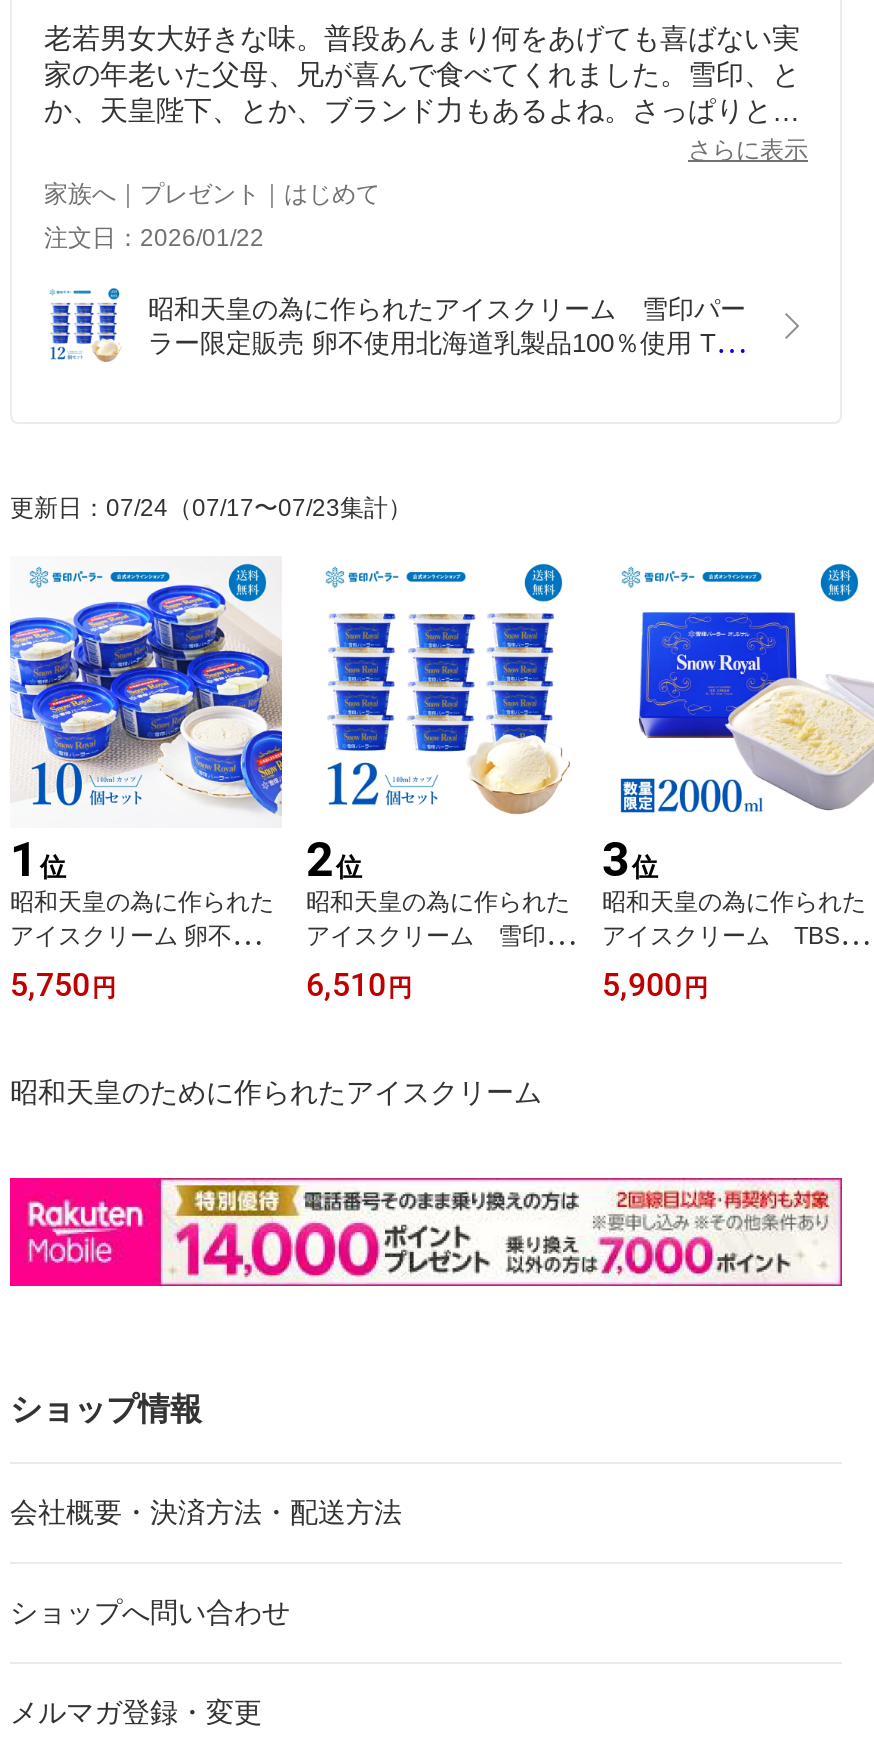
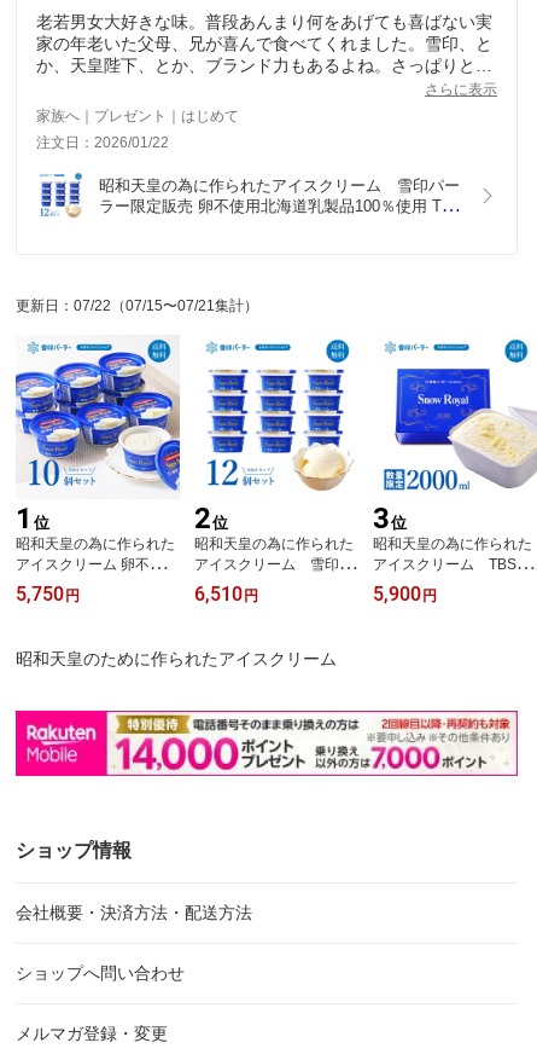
[10,495,412,523] 更新日：07/24（07/17〜07/23集計） -> [16,298,258,315] 更新日：07/22（07/15〜07/21集計）

